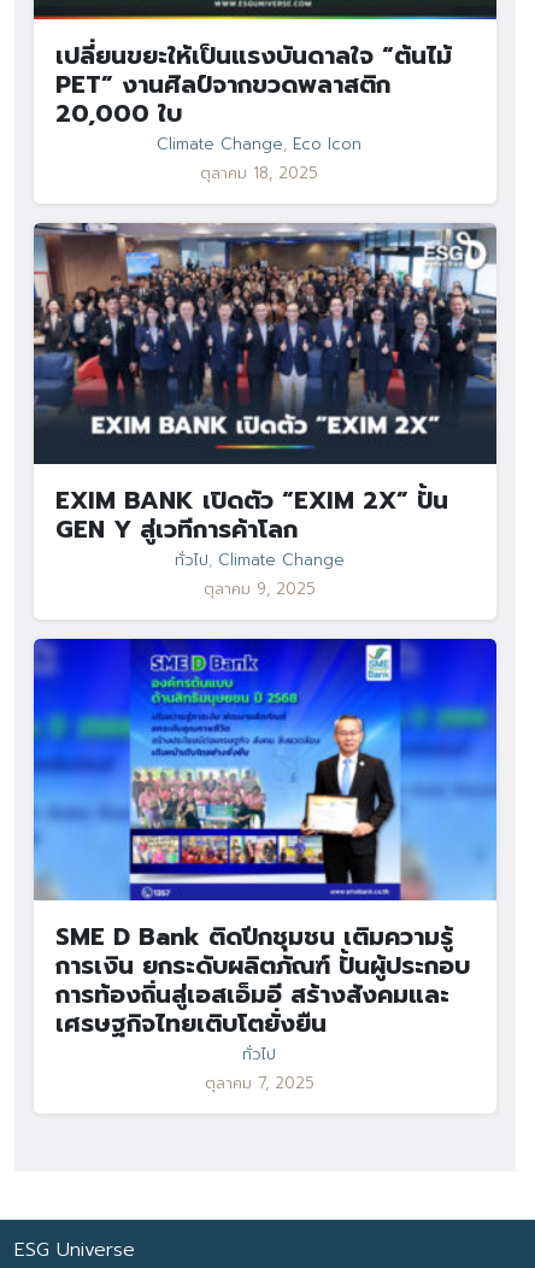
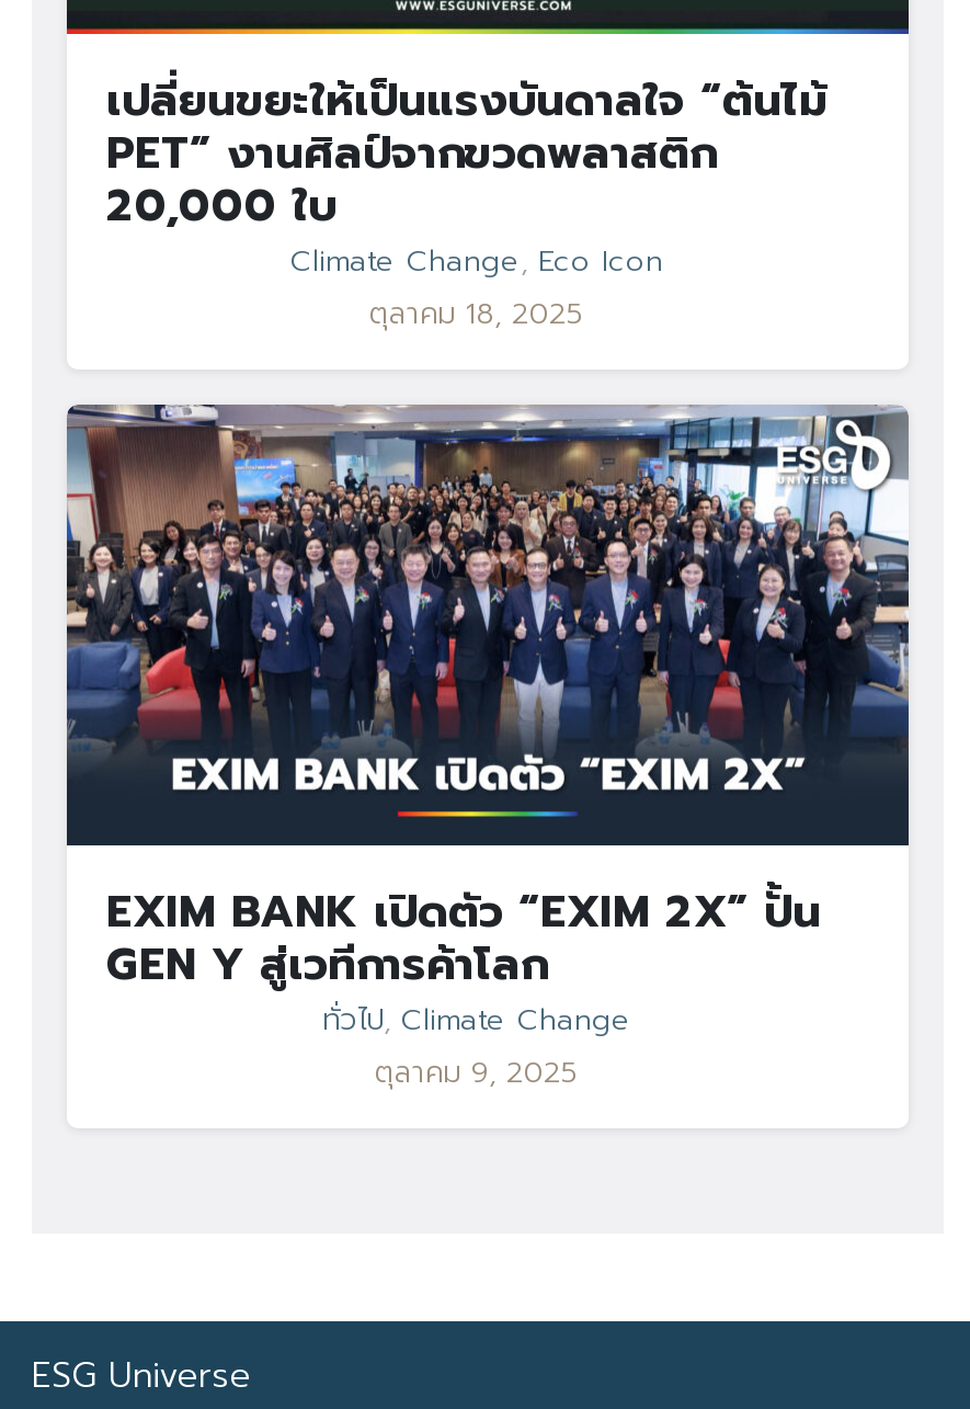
[33,638,498,1095] [image] | SME D Bank ติดปีกชุมชน เติมความรู้ | การเงิน ยกระดับผลิตภัณฑ์ ปั้นผู้ประกอบ | การท้องถิ่นสู่เอสเอ็มอี สร้างสังคมและ | เศรษฐกิจไทยเติบโตยั่งยืน | ทั่วไป | ตุลาคม 7, 2025 -> none

